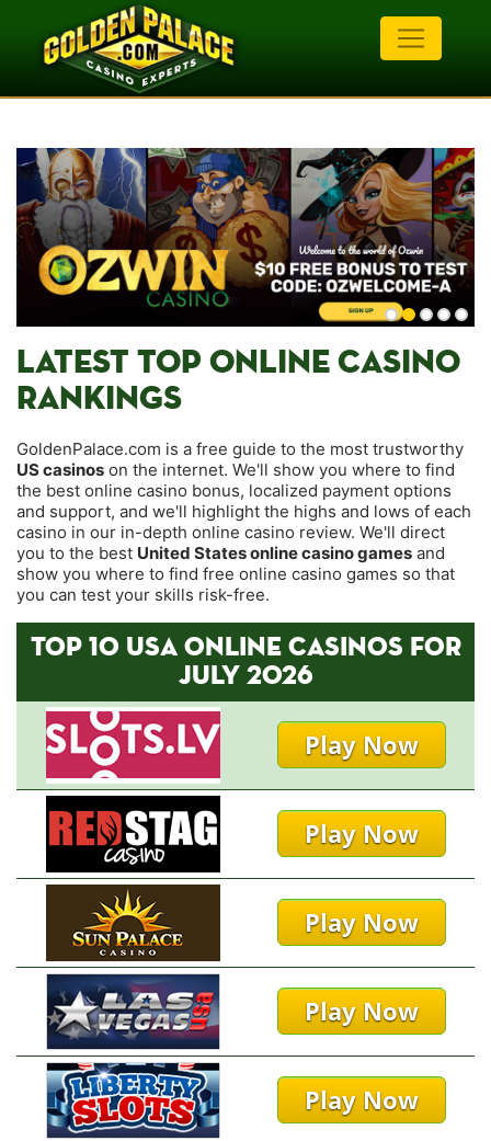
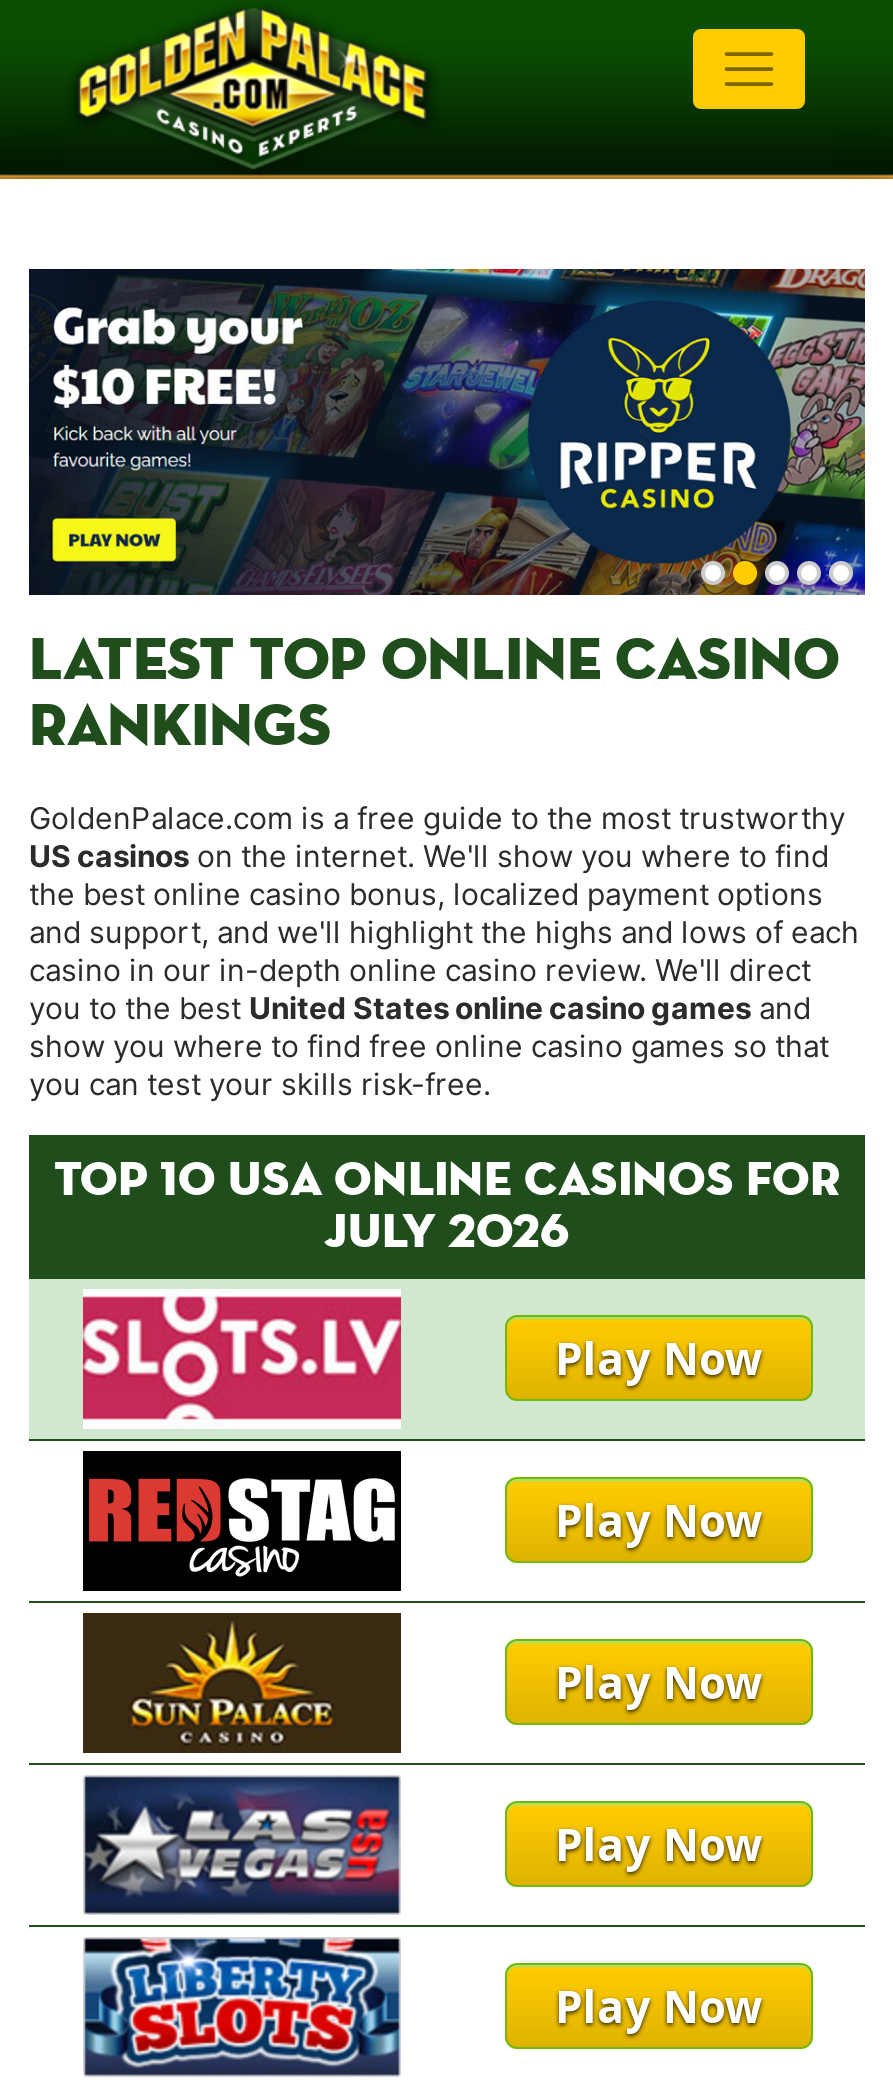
[16,147,476,328] [image] -> [29,267,867,597] [image]

